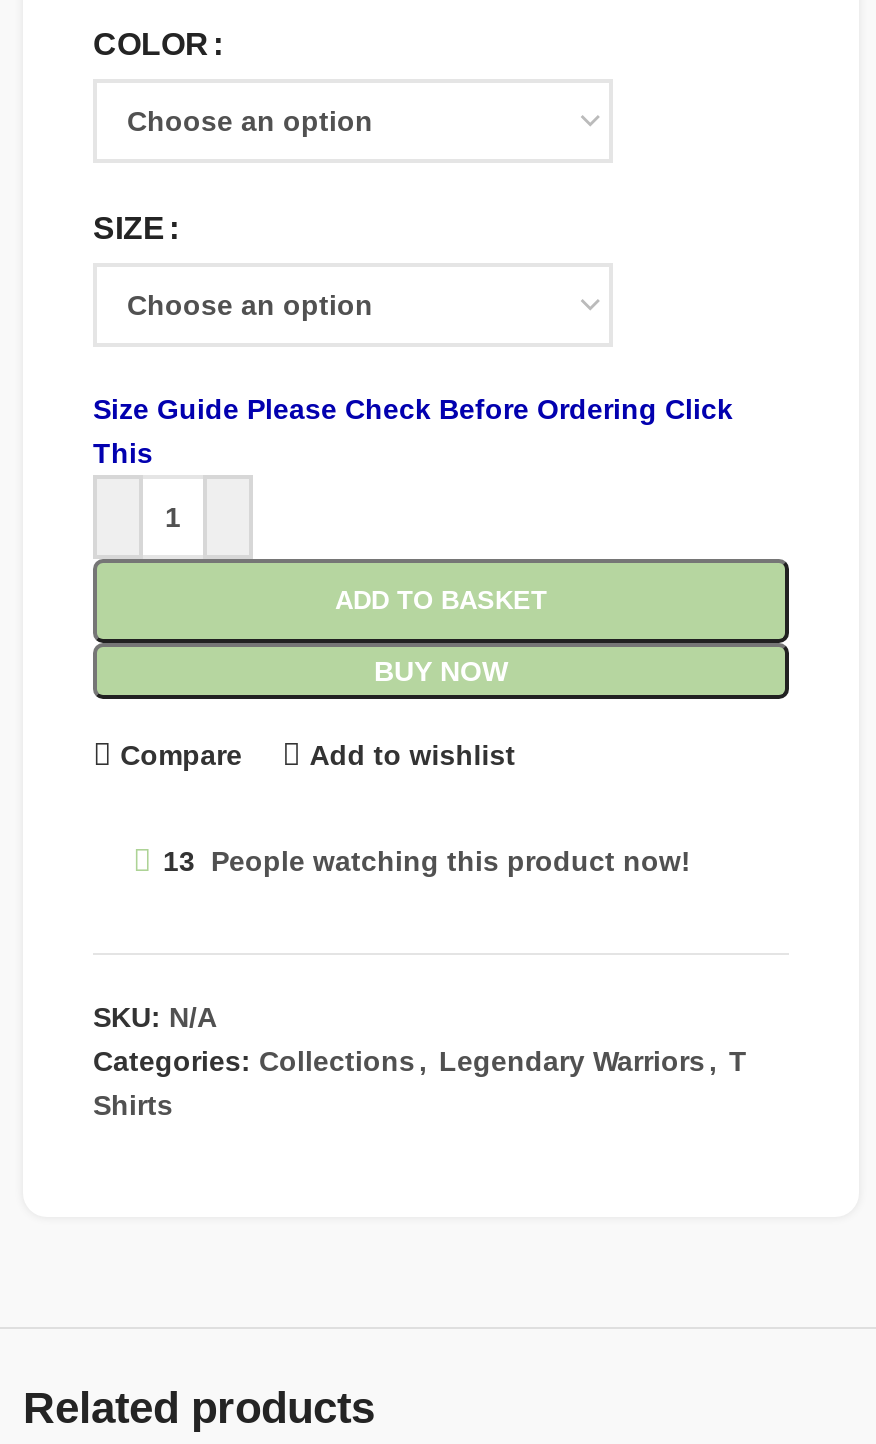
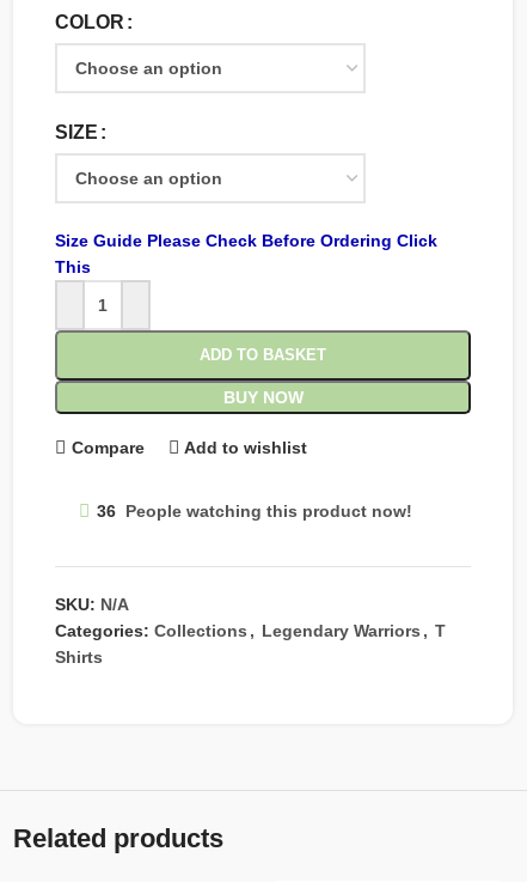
[163,846,691,878] 13 People watching this product now! -> [97,502,412,521] 36 People watching this product now!

